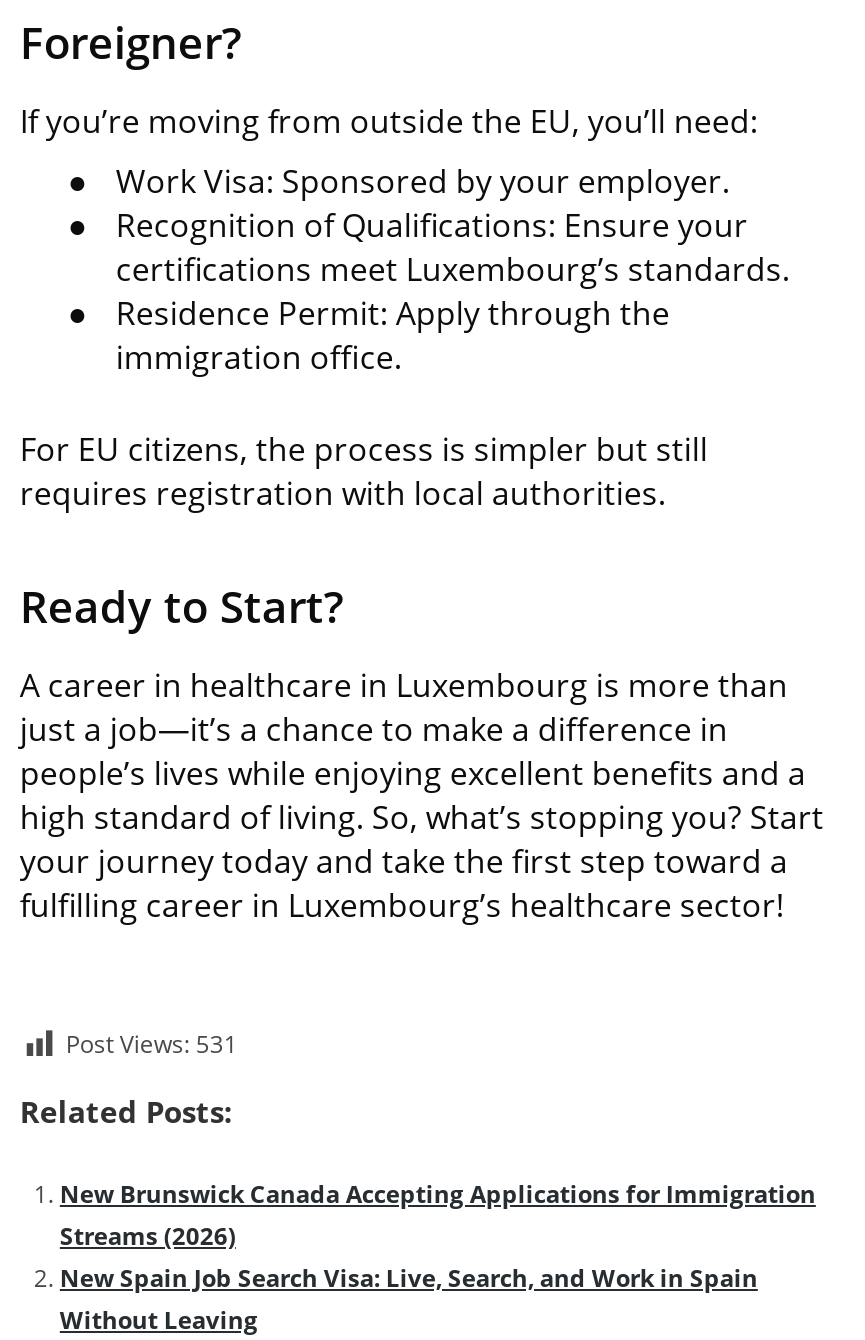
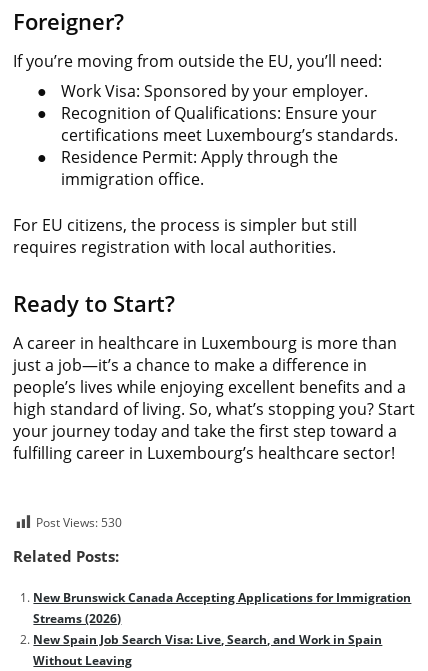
[66,1027,238,1061] Post Views: 531 -> [36,514,122,531] Post Views: 530

